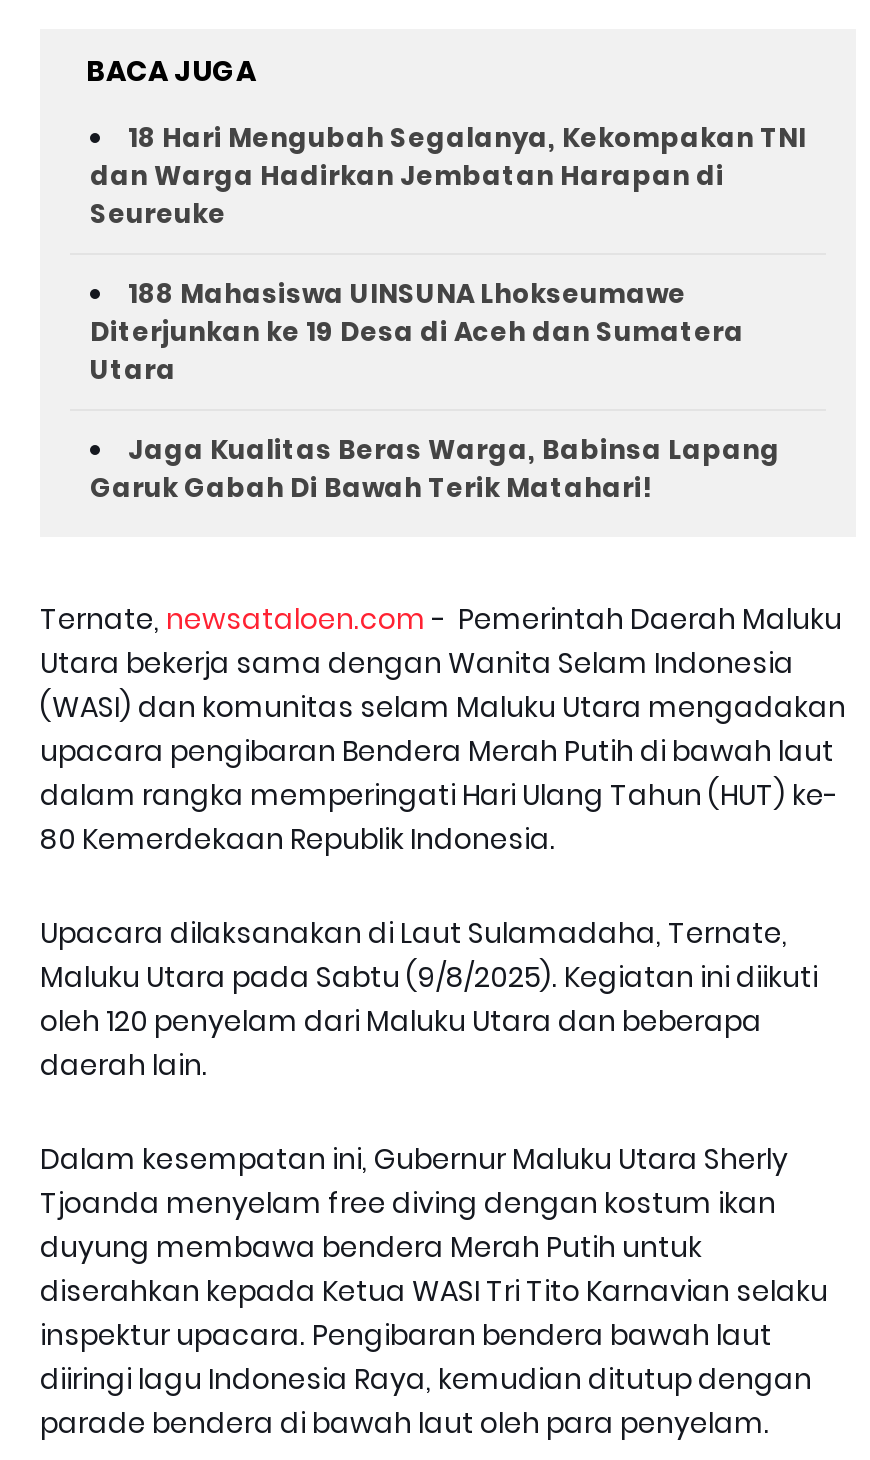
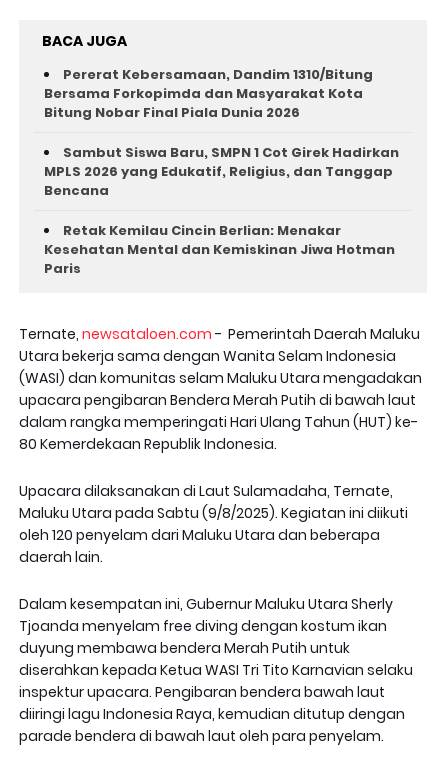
[90,119,806,233] 18 Hari Mengubah Segalanya, Kekompakan TNI | dan Warga Hadirkan Jembatan Harapan di | Seureuke -> [44,65,373,122] Pererat Kebersamaan, Dandim 1310/Bitung | Bersama Forkopimda dan Masyarakat Kota | Bitung Nobar Final Piala Dunia 2026
[90,275,744,389] 188 Mahasiswa UINSUNA Lhokseumawe | Diterjunkan ke 19 Desa di Aceh dan Sumatera | Utara -> [44,143,399,200] Sambut Siswa Baru, SMPN 1 Cot Girek Hadirkan | MPLS 2026 yang Edukatif, Religius, dan Tanggap | Bencana
[90,431,780,507] Jaga Kualitas Beras Warga, Babinsa Lapang | Garuk Gabah Di Bawah Terik Matahari! -> [44,221,395,278] Retak Kemilau Cincin Berlian: Menakar | Kesehatan Mental dan Kemiskinan Jiwa Hotman | Paris

